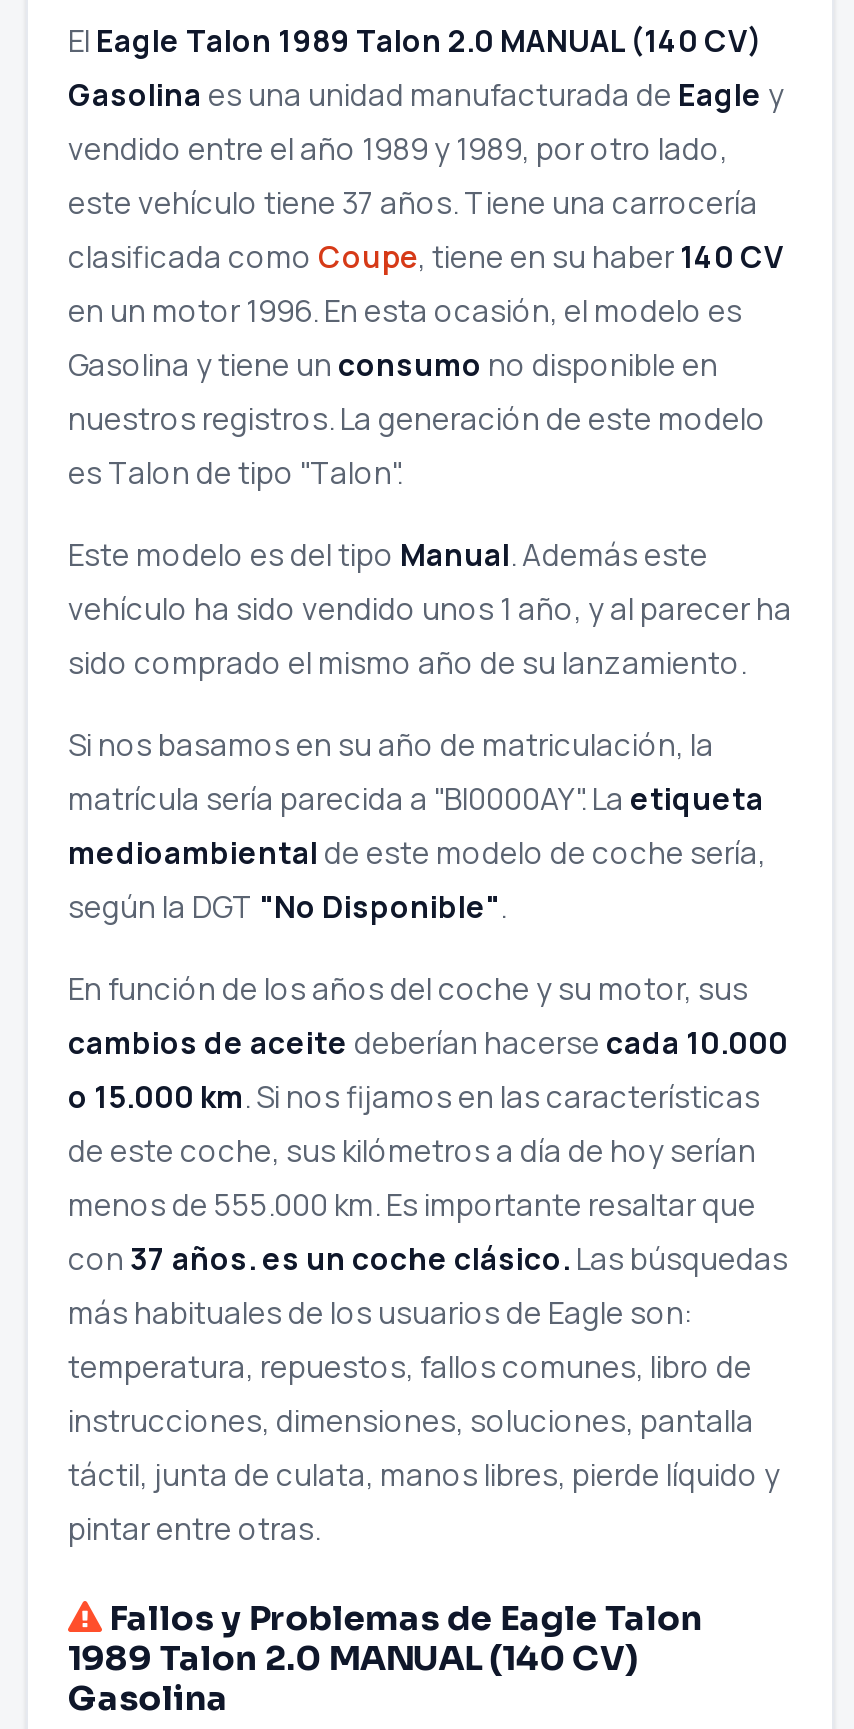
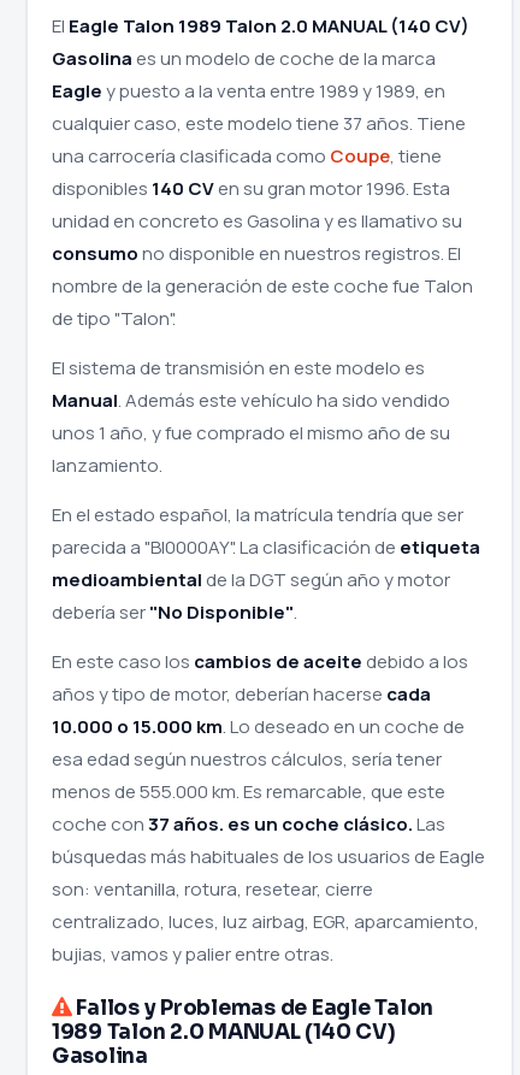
[68,75,784,495] Gasolina es una unidad manufacturada de Eagle y | vendido entre el año 1989 y 1989, por otro lado, | este vehículo tiene 37 años. Tiene una carrocería | clasificada como Coupe, tiene en su haber 140 CV | en un motor 1996. En esta ocasión, el modelo es | Gasolina y tiene un consumo no disponible en | nuestros registros. La generación de este modelo | es Talon de tipo "Talon". -> [52,46,473,331] Gasolina es un modelo de coche de la marca | Eagle y puesto a la venta entre 1989 y 1989, en | cualquier caso, este modelo tiene 37 años. Tiene | una carrocería clasificada como Coupe, tiene | disponibles 140 CV en su gran motor 1996. Esta | unidad en concreto es Gasolina y es llamativo su | consumo no disponible en nuestros registros. El | nombre de la generación de este coche fue Talon | de tipo "Talon".
[68,535,792,685] Este modelo es del tipo Manual. Además este | vehículo ha sido vendido unos 1 año, y al parecer ha | sido comprado el mismo año de su lanzamiento. -> [52,355,450,478] El sistema de transmisión en este modelo es | Manual. Además este vehículo ha sido vendido | unos 1 año, y fue comprado el mismo año de su | lanzamiento.
[68,725,766,929] Si nos basamos en su año de matriculación, la | matrícula sería parecida a "BI0000AY". La etiqueta | medioambiental de este modelo de coche sería, | según la DGT "No Disponible". -> [52,502,480,625] En el estado español, la matrícula tendría que ser | parecida a "BI0000AY". La clasificación de etiqueta | medioambiental de la DGT según año y motor | debería ser "No Disponible".
[68,969,788,1551] En función de los años del coche y su motor, sus | cambios de aceite deberían hacerse cada 10.000 | o 15.000 km. Si nos fijamos en las características | de este coche, sus kilómetros a día de hoy serían | menos de 555.000 km. Es importante resaltar que | con 37 años. es un coche clásico. Las búsquedas | más habituales de los usuarios de Eagle son: | temperatura, repuestos, fallos comunes, libro de | instrucciones, dimensiones, soluciones, pantalla | táctil, junta de culata, manos libres, pierde líquido y | pintar entre otras. -> [52,649,485,967] En este caso los cambios de aceite debido a los | años y tipo de motor, deberían hacerse cada | 10.000 o 15.000 km. Lo deseado en un coche de | esa edad según nuestros cálculos, sería tener | menos de 555.000 km. Es remarcable, que este | coche con 37 años. es un coche clásico. Las | búsquedas más habituales de los usuarios de Eagle | son: ventanilla, rotura, resetear, cierre | centralizado, luces, luz airbag, EGR, aparcamiento, | bujias, vamos y palier entre otras.

